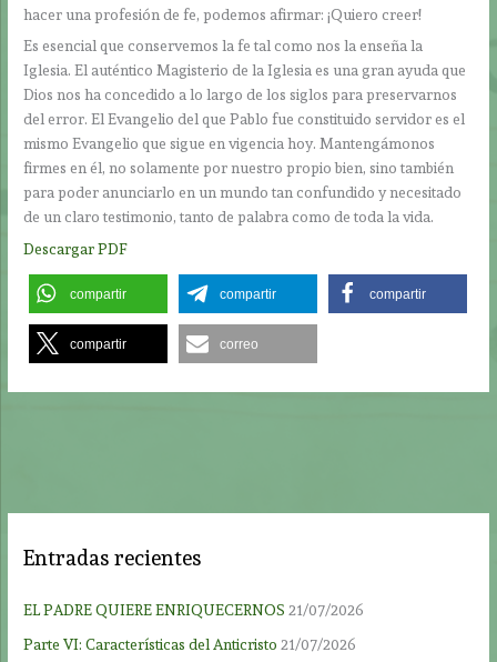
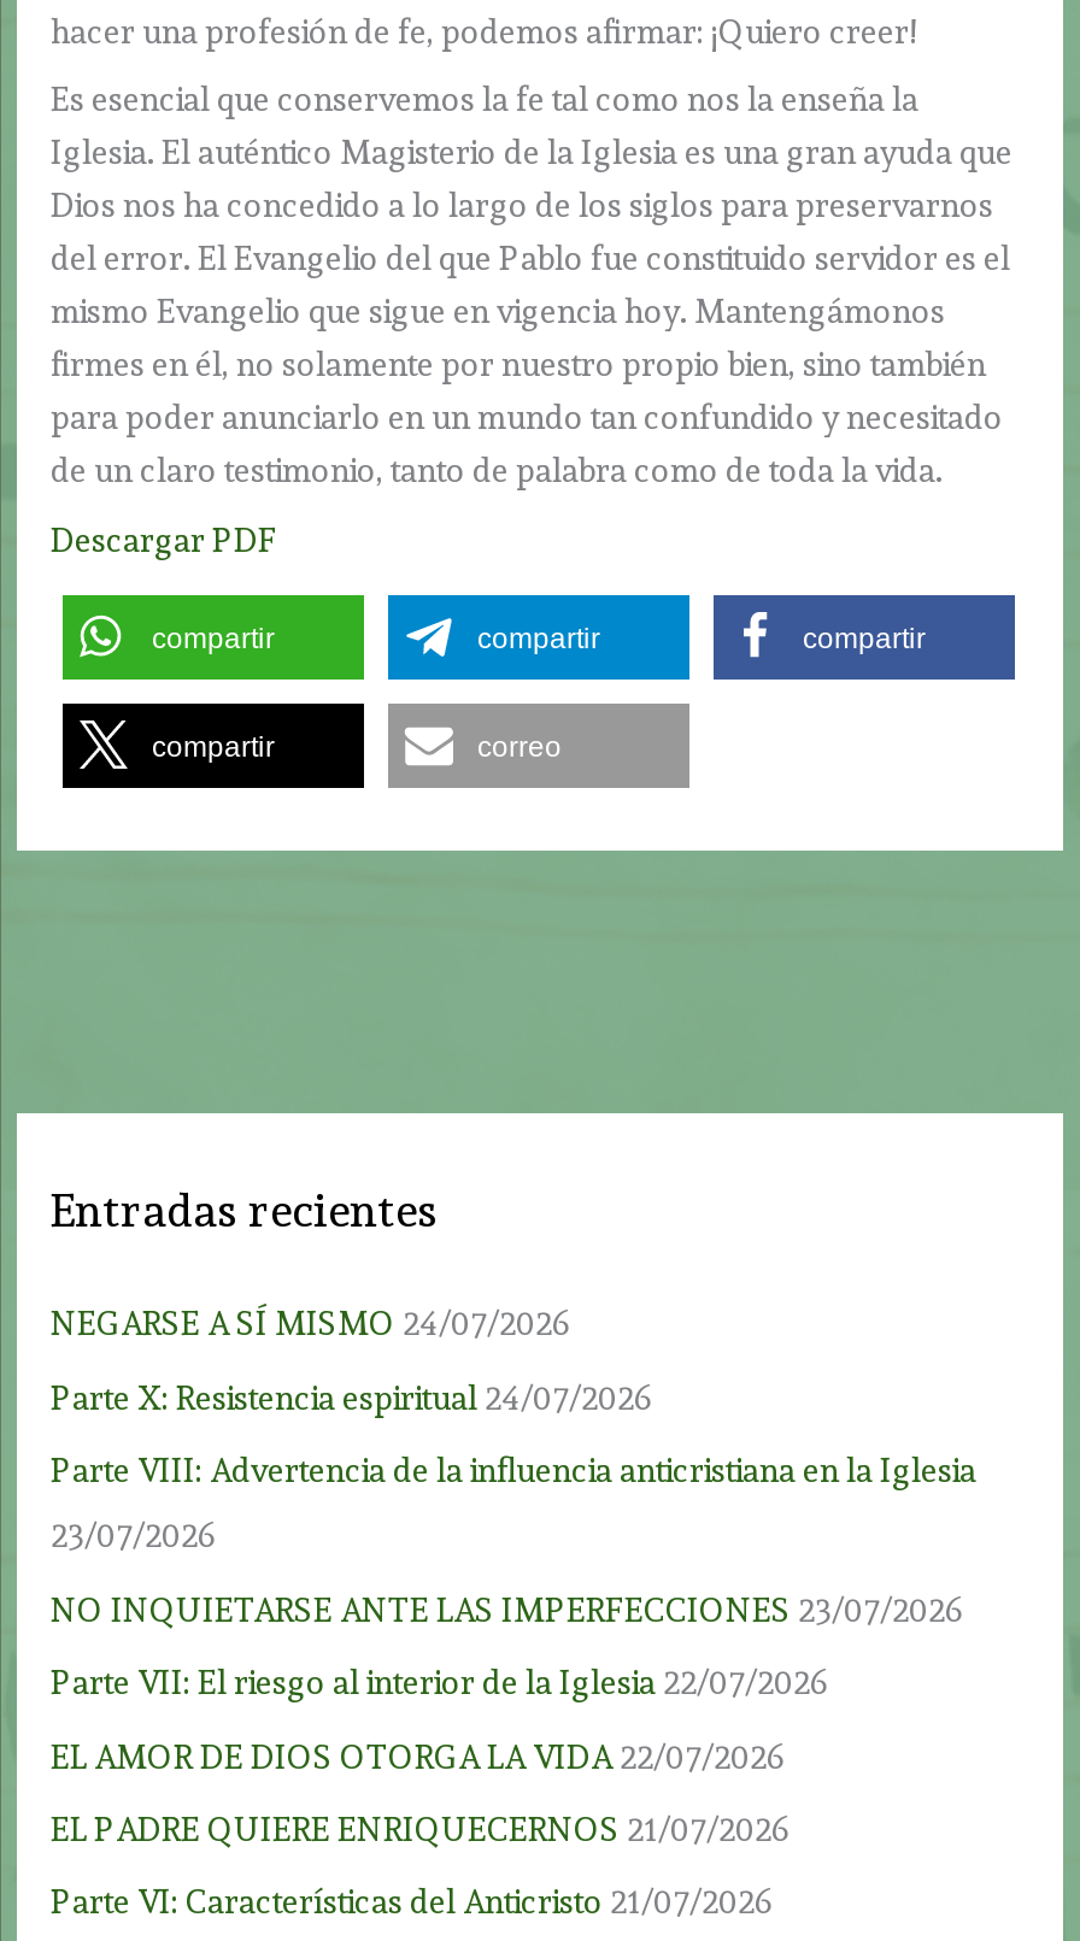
none -> [51,1305,976,1775] NEGARSE A SÍ MISMO 24/07/2026 | Parte X: Resistencia espiritual 24/07/2026 | Parte VIII: Advertencia de la influencia anticristiana en la Iglesia | 23/07/2026 | NO INQUIETARSE ANTE LAS IMPERFECCIONES 23/07/2026 | Parte VII: El riesgo al interior de la Iglesia 22/07/2026 | EL AMOR DE DIOS OTORGA LA VIDA 22/07/2026

